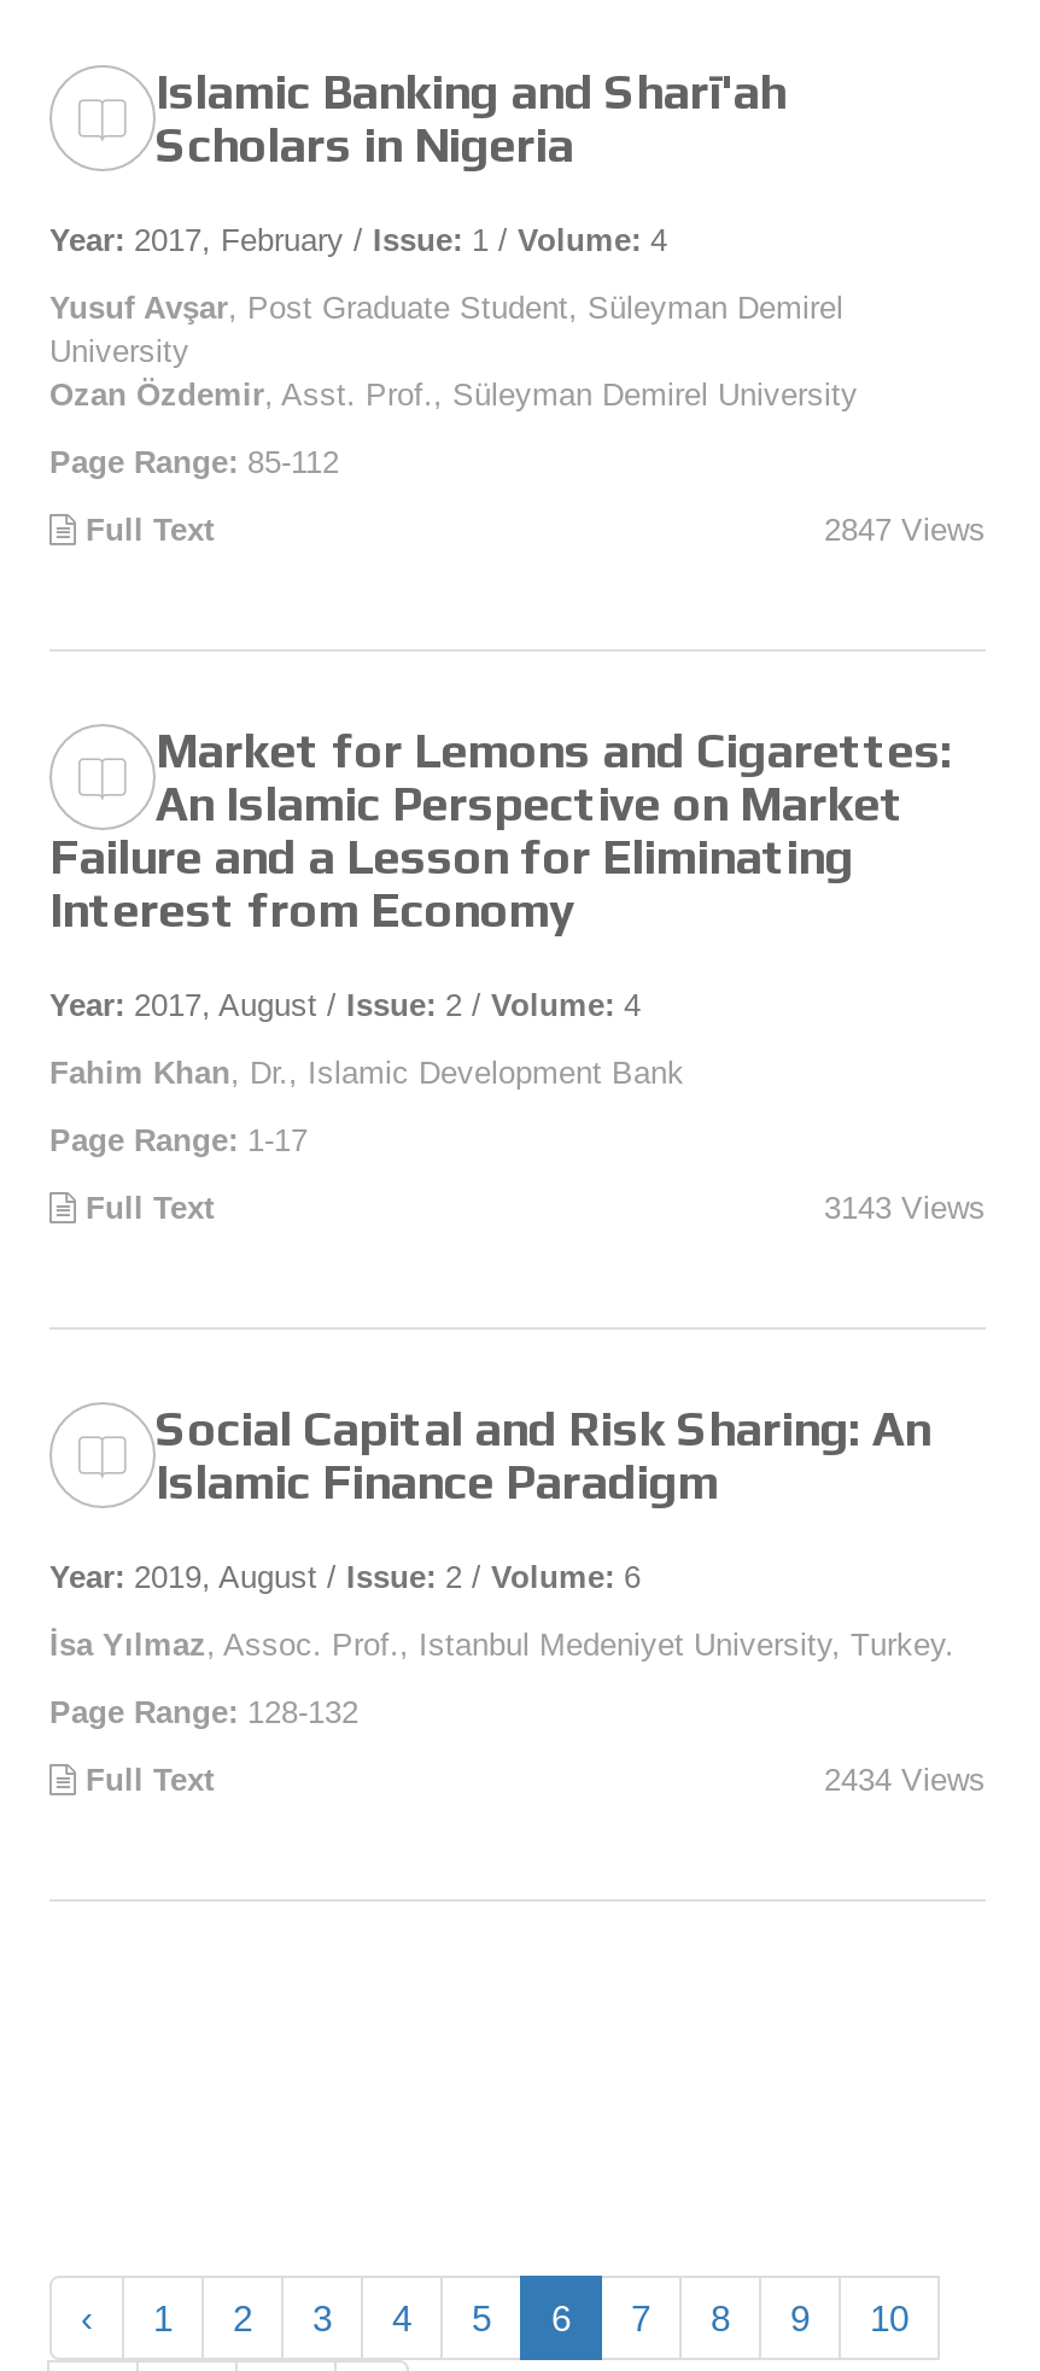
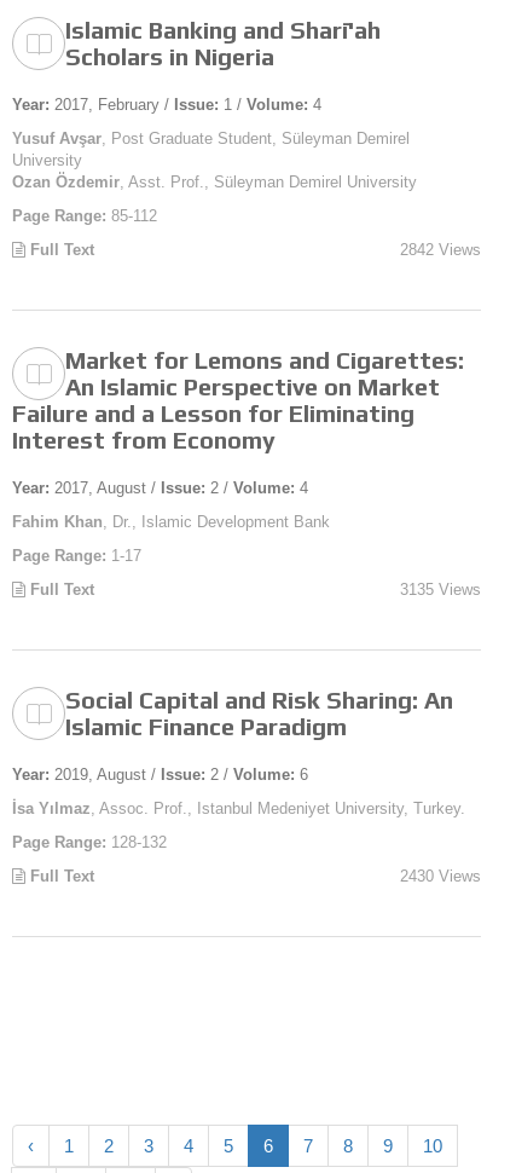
[824,510,986,547] 2847 Views -> [400,240,481,258] 2842 Views
[824,1189,986,1225] 3143 Views -> [400,580,481,598] 3135 Views
[824,1760,986,1797] 2434 Views -> [400,866,481,885] 2430 Views

